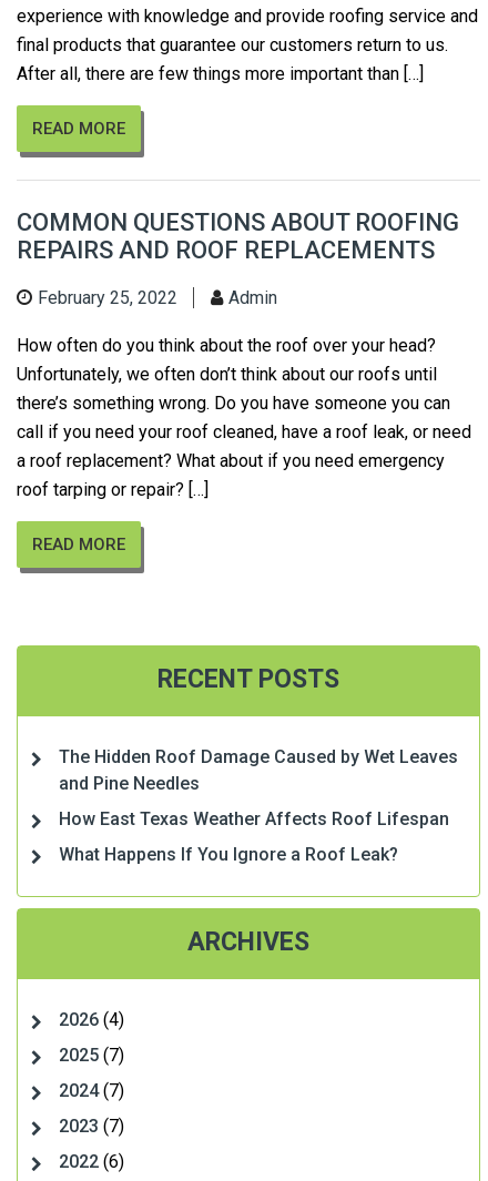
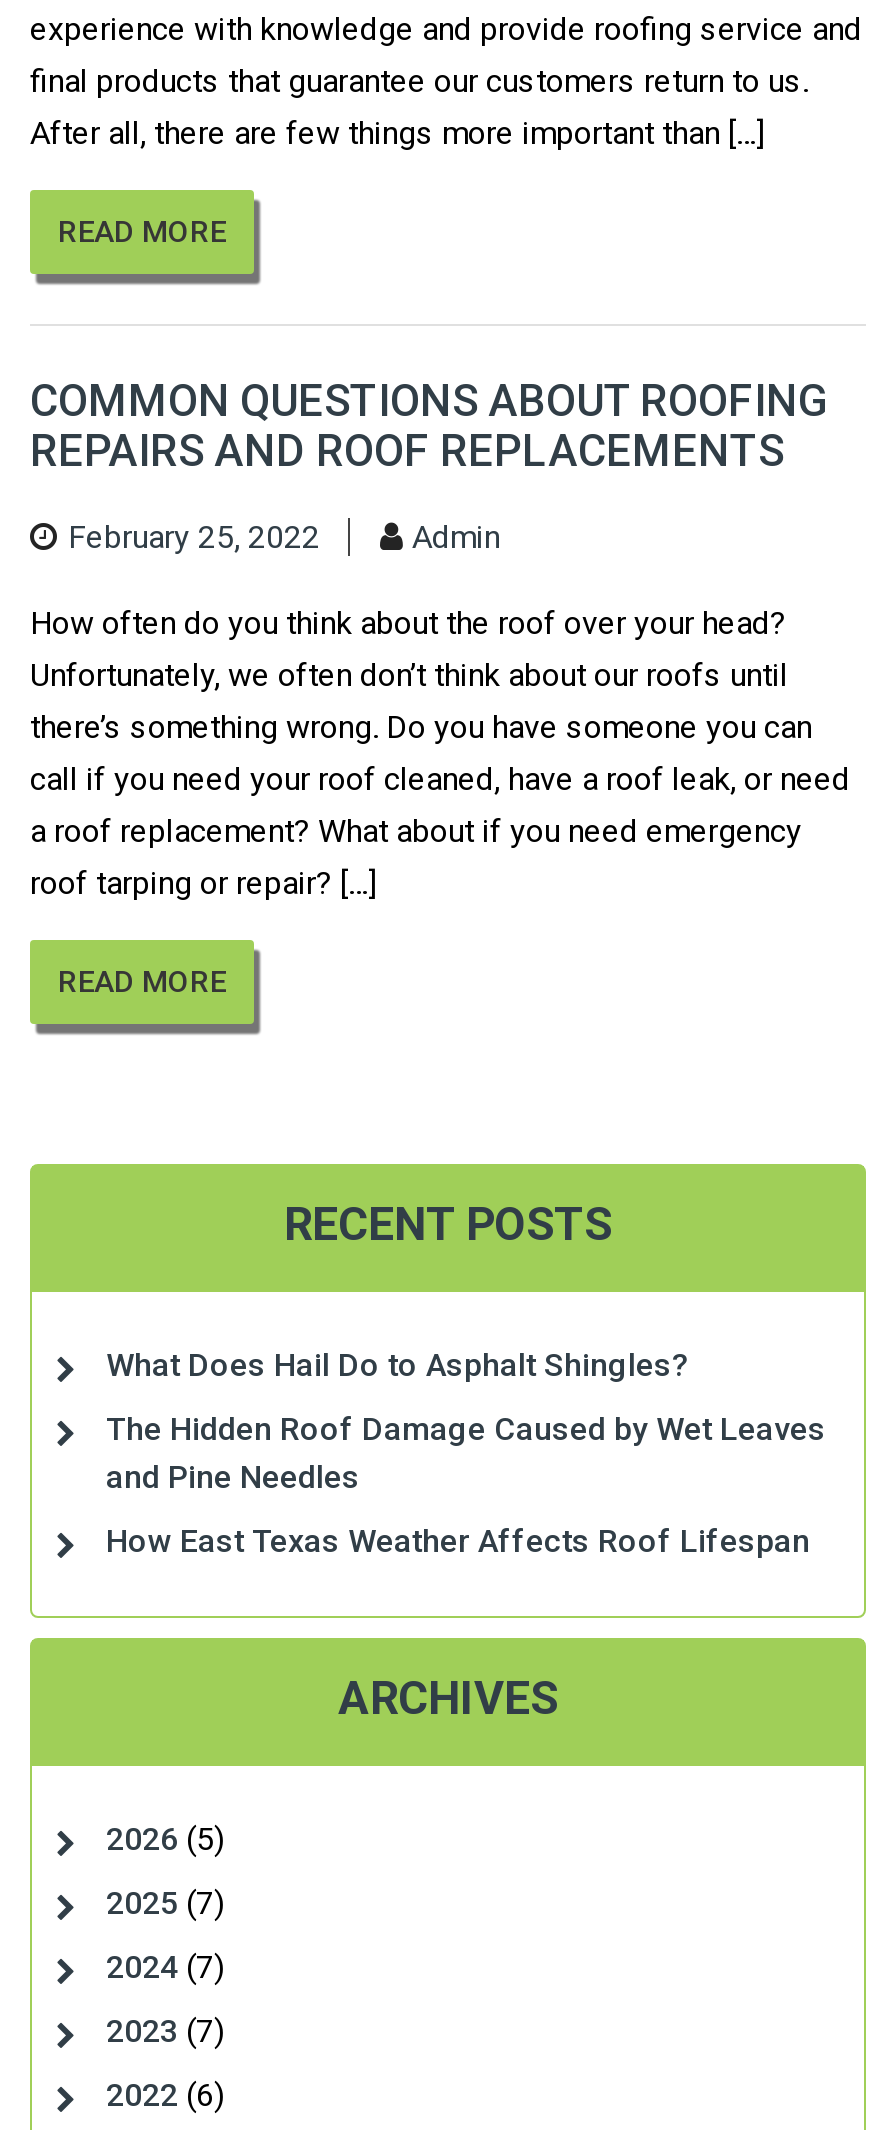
none -> [106,1346,688,1384] What Does Hail Do to Asphalt Shingles?
moved [59,746,458,829] -> [106,1410,826,1560]: The Hidden Roof Damage Caused by Wet Leaves | and Pine Needles | How East Texas Weather Affects Roof Lifespan
[59,844,398,865] What Happens If You Ignore a Roof Leak? -> none
[59,1009,124,1030] 2026 (4) -> [106,1820,224,1858] 2026 (5)

